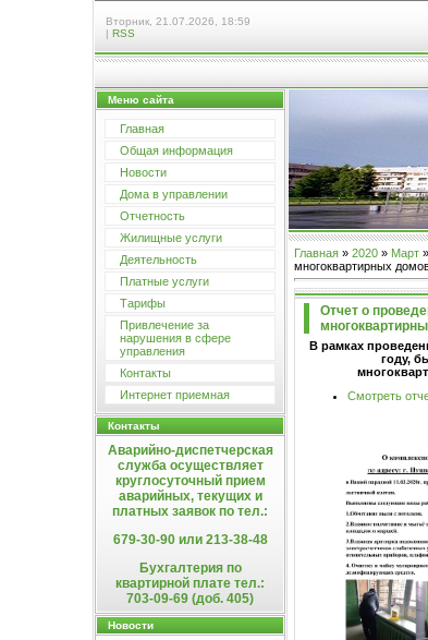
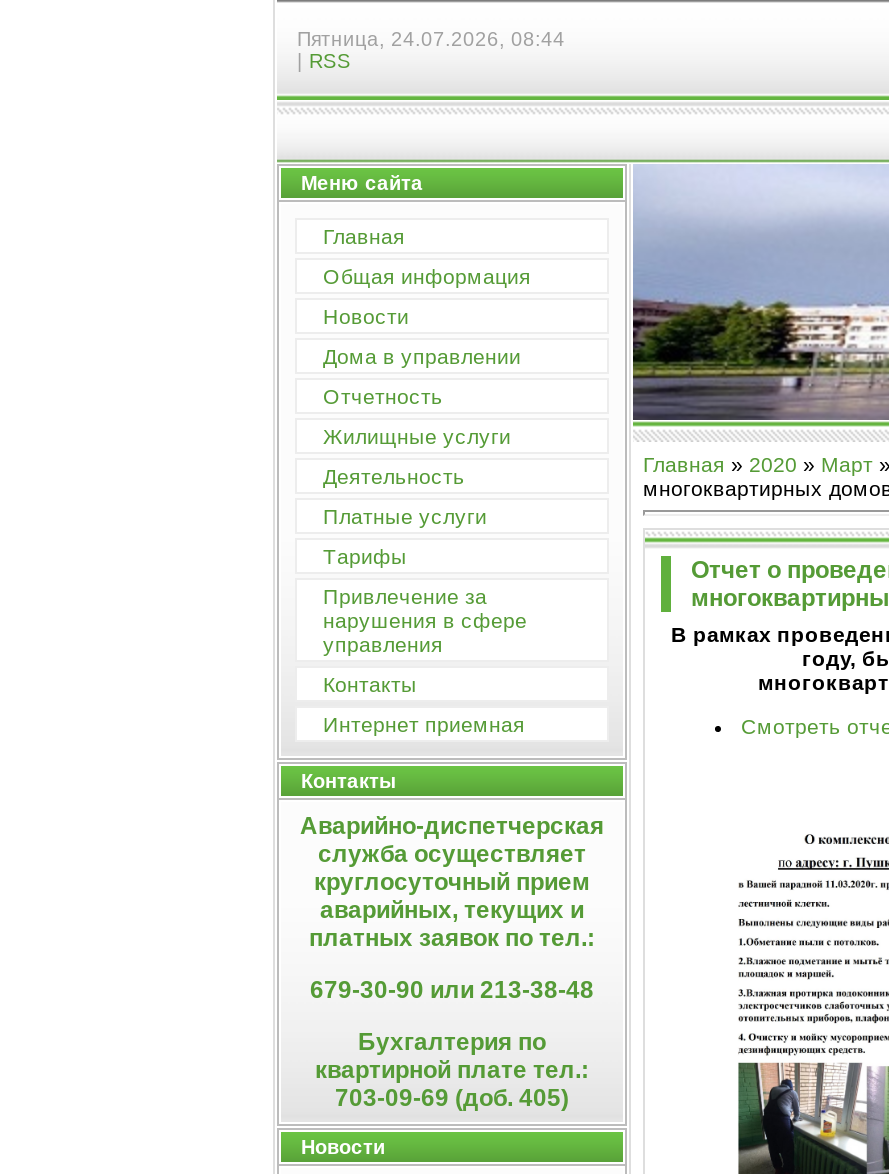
[106,15,250,27] Вторник, 21.07.2026, 18:59 -> [297,28,565,50] Пятница, 24.07.2026, 08:44

